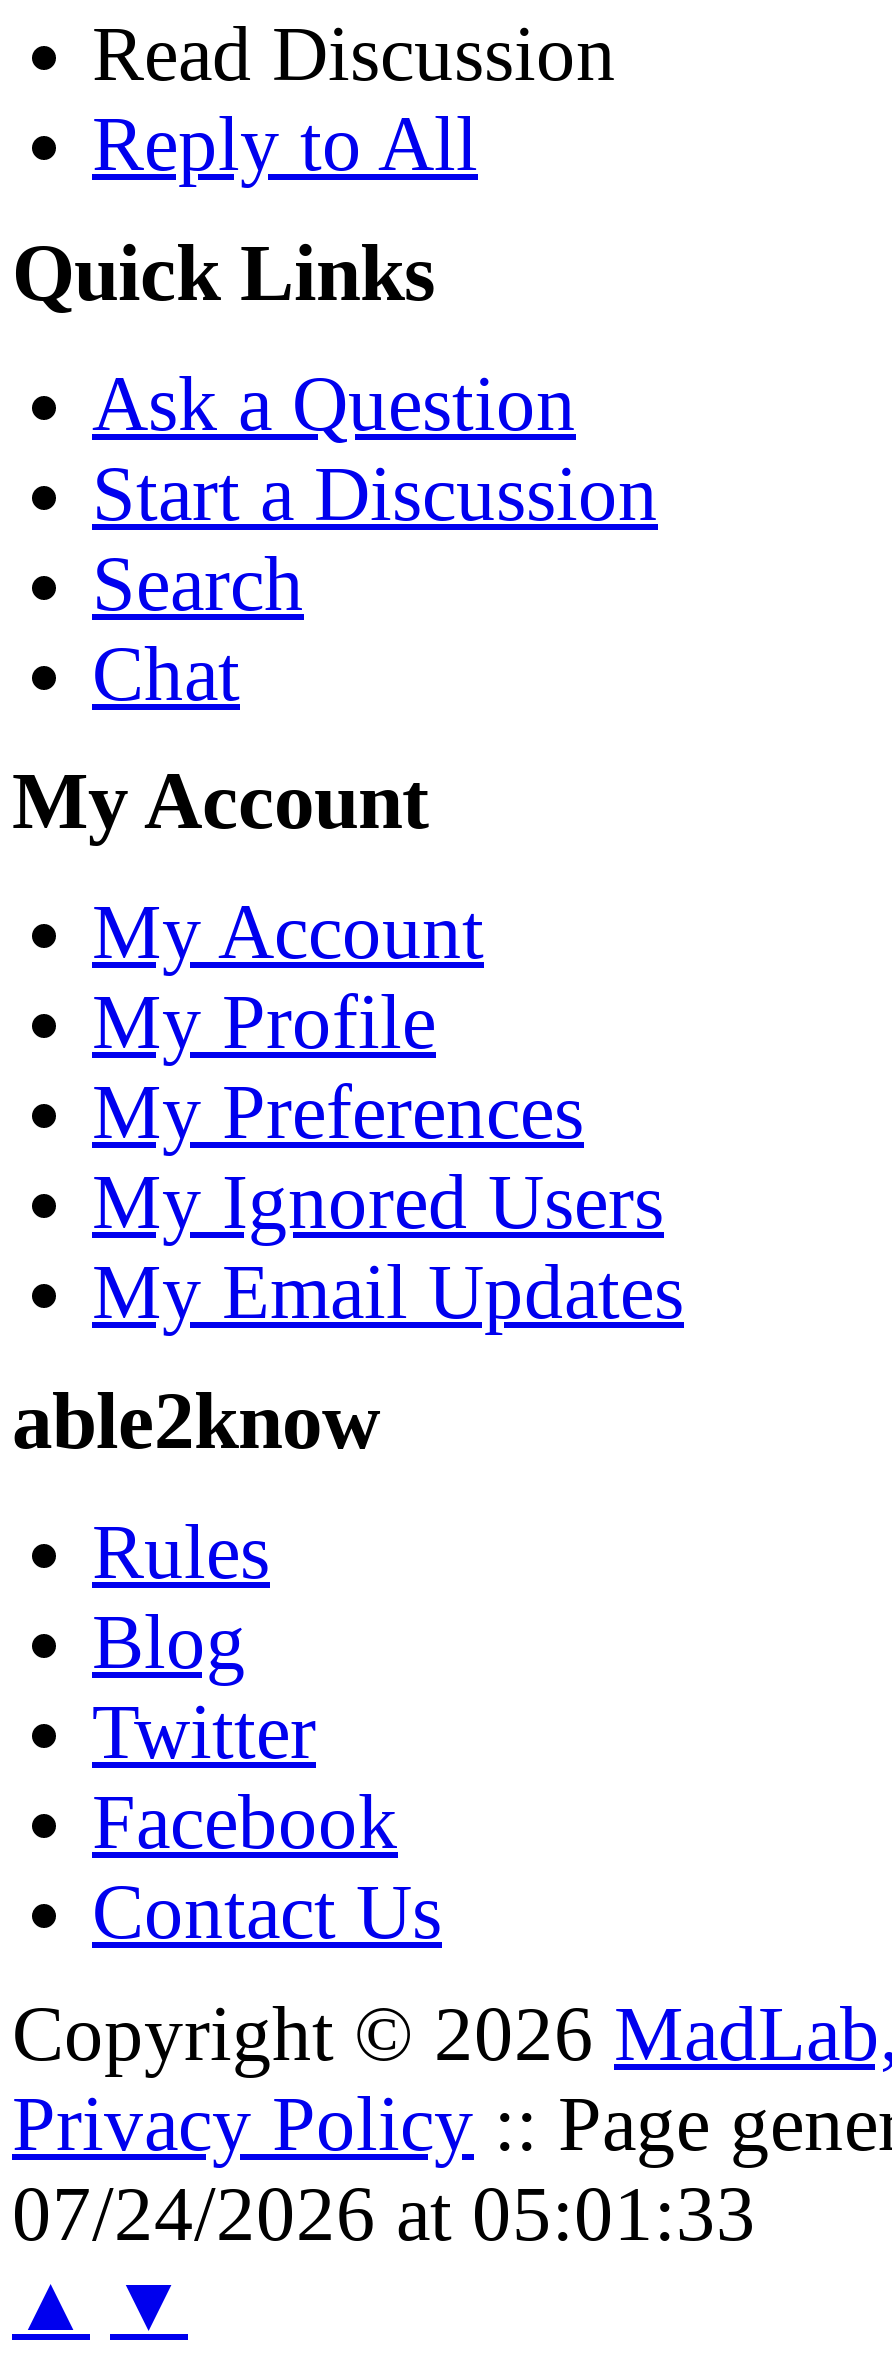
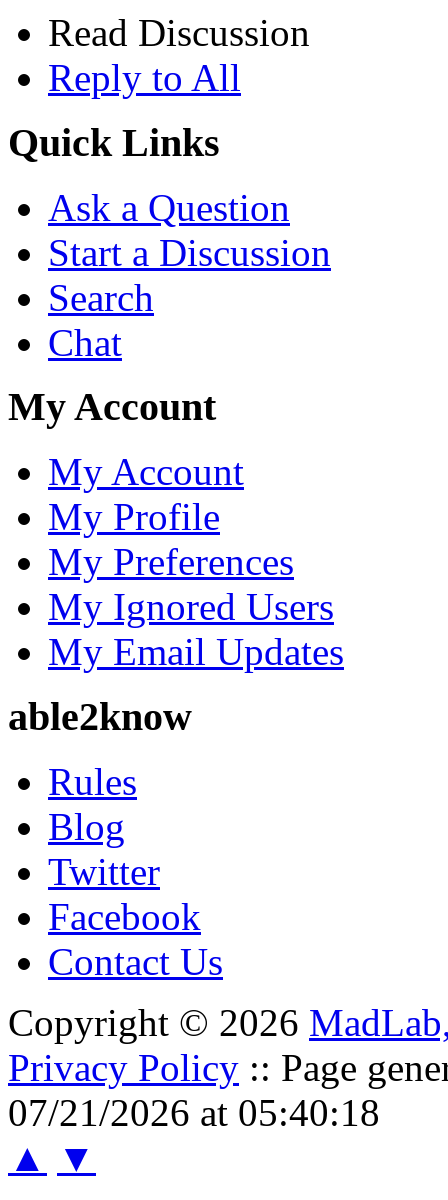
[12,2169,756,2255] 07/24/2026 at 05:01:33 -> [8,1091,380,1134] 07/21/2026 at 05:40:18

